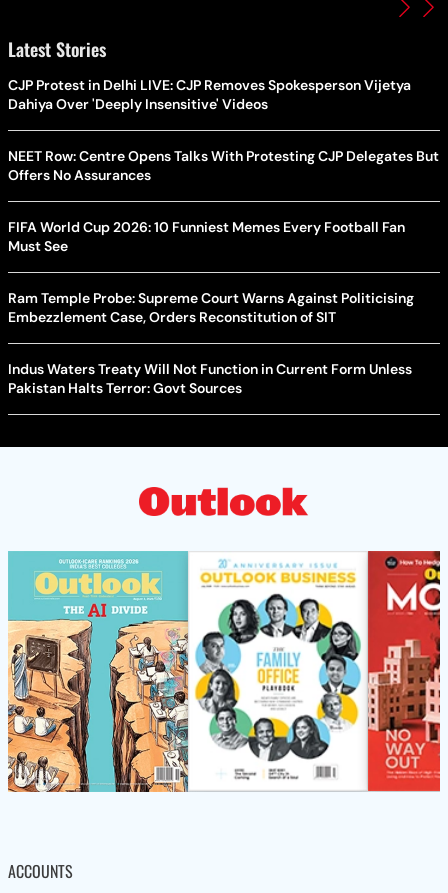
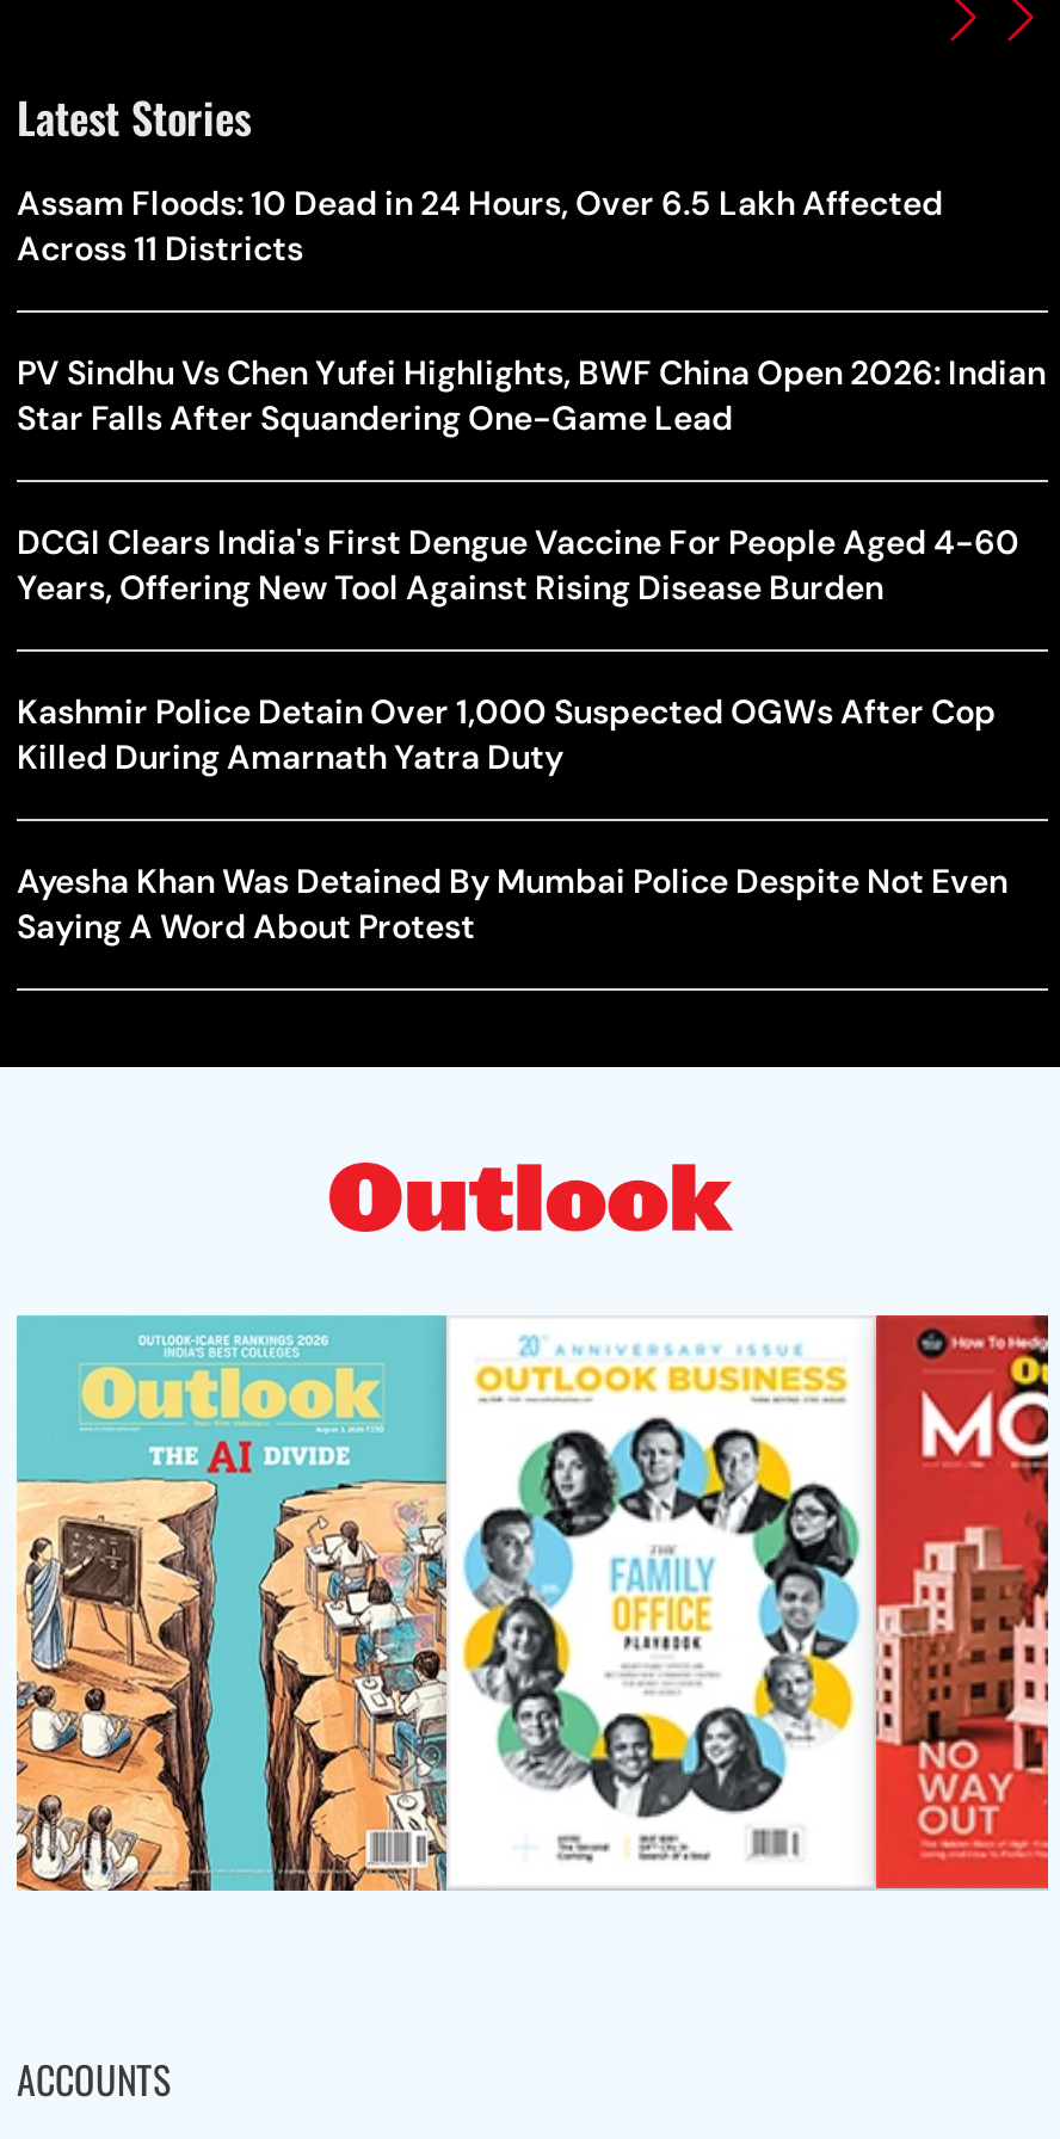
[8,76,411,113] CJP Protest in Delhi LIVE: CJP Removes Spokesperson Vijetya | Dahiya Over 'Deeply Insensitive' Videos -> [17,182,943,270] Assam Floods: 10 Dead in 24 Hours, Over 6.5 Lakh Affected | Across 11 Districts
[8,147,439,184] NEET Row: Centre Opens Talks With Protesting CJP Delegates But | Offers No Assurances -> [17,351,1046,440] PV Sindhu Vs Chen Yufei Highlights, BWF China Open 2026: Indian | Star Falls After Squandering One-Game Lead
[8,218,405,255] FIFA World Cup 2026: 10 Funniest Memes Every Football Fan | Must See -> [17,521,1019,609] DCGI Clears India's First Dengue Vaccine For People Aged 4-60 | Years, Offering New Tool Against Rising Disease Burden
[8,289,414,326] Ram Temple Probe: Supreme Court Warns Against Politicising | Embezzlement Case, Orders Reconstitution of SIT -> [17,690,996,779] Kashmir Police Detain Over 1,000 Suspected OGWs After Cop | Killed During Amarnath Yatra Duty
[8,360,412,397] Indus Waters Treaty Will Not Function in Current Form Unless | Pakistan Halts Terror: Govt Sources -> [17,860,1007,948] Ayesha Khan Was Detained By Mumbai Police Despite Not Even | Saying A Word About Protest

